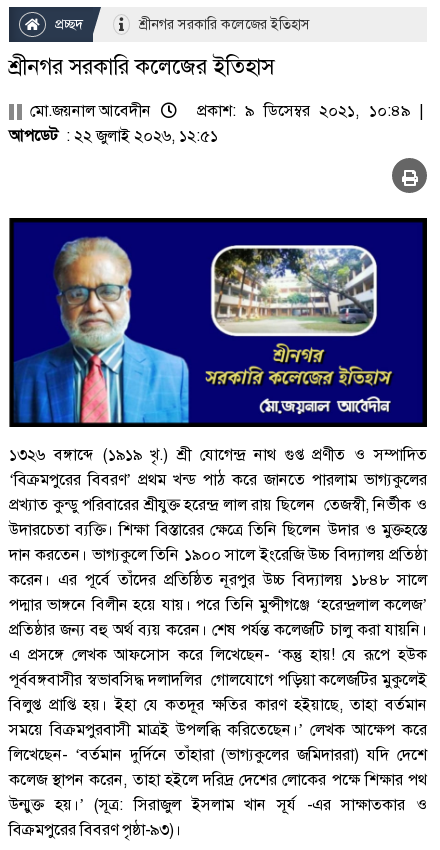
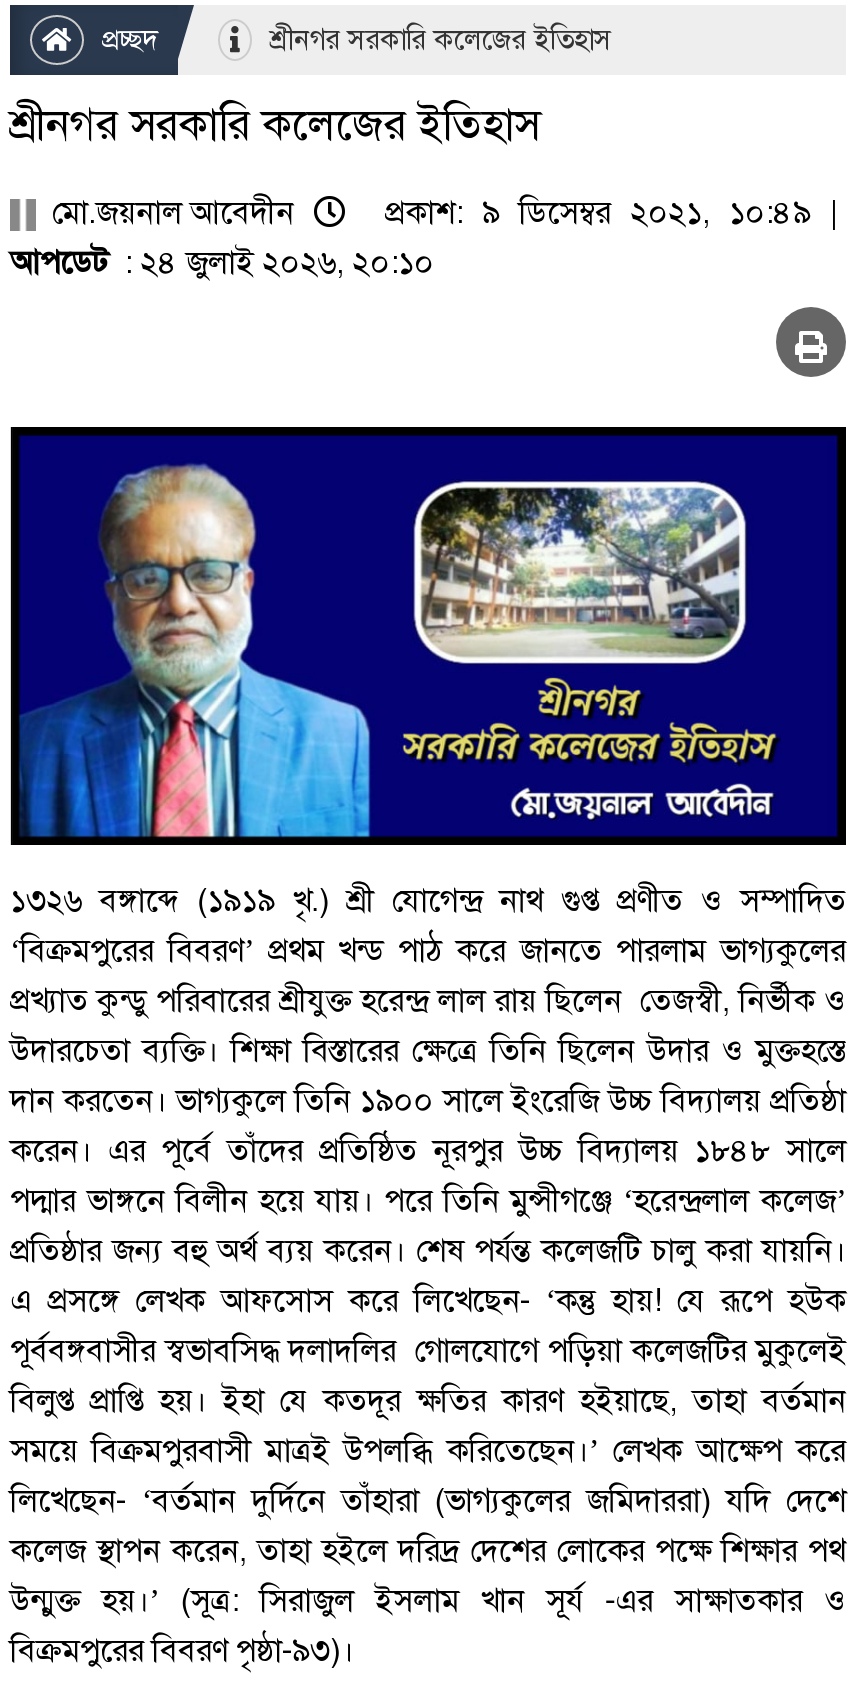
[9,125,218,146] আপডেট: ২২ জুলাই ২০২৬, ১২:৫১ -> [10,241,434,283] আপডেট: ২৪ জুলাই ২০২৬, ২০:১০

